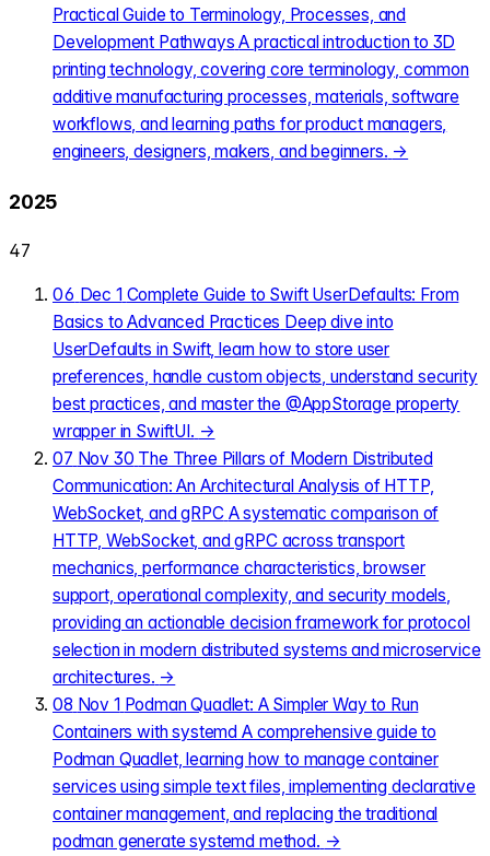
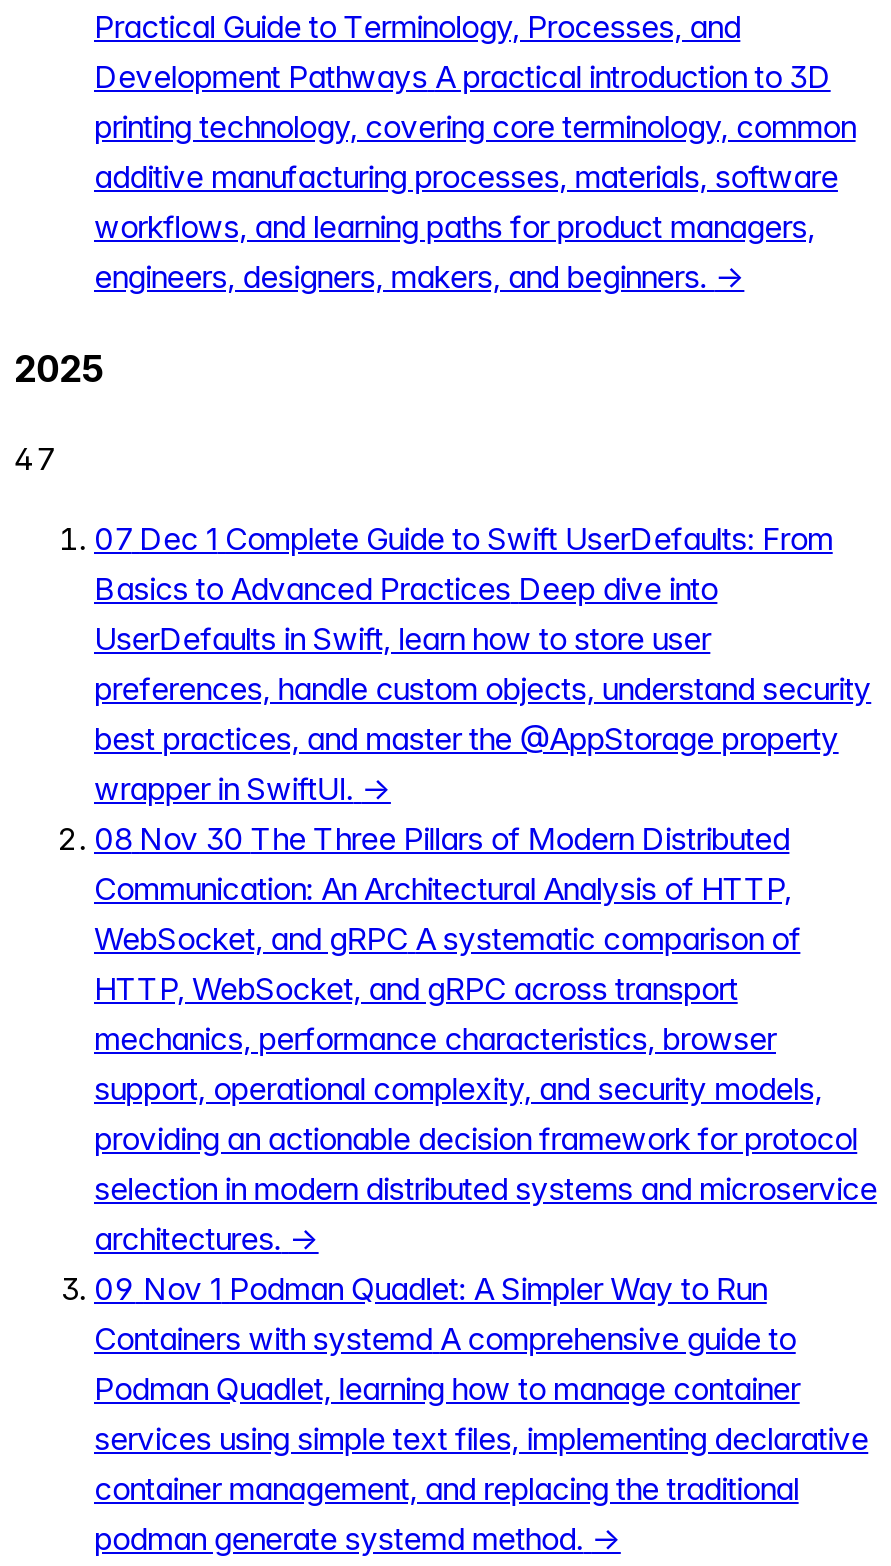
[52,284,459,305] 06 Dec 1 Complete Guide to Swift UserDefaults: From -> [94,520,833,558] 07 Dec 1 Complete Guide to Swift UserDefaults: From
[52,448,433,469] 07 Nov 30 The Three Pillars of Modern Distributed -> [94,820,789,858] 08 Nov 30 The Three Pillars of Modern Distributed
[52,694,418,715] 08 Nov 1 Podman Quadlet: A Simpler Way to Run -> [94,1270,767,1308] 09 Nov 1 Podman Quadlet: A Simpler Way to Run

